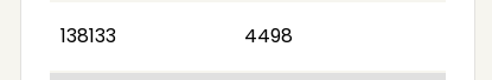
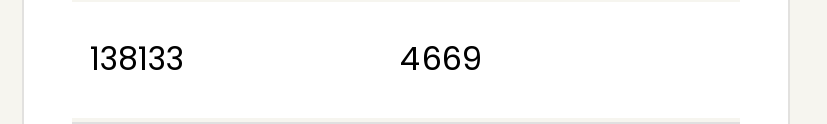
[244,22,293,49] 4498 -> [400,36,480,82] 4669

